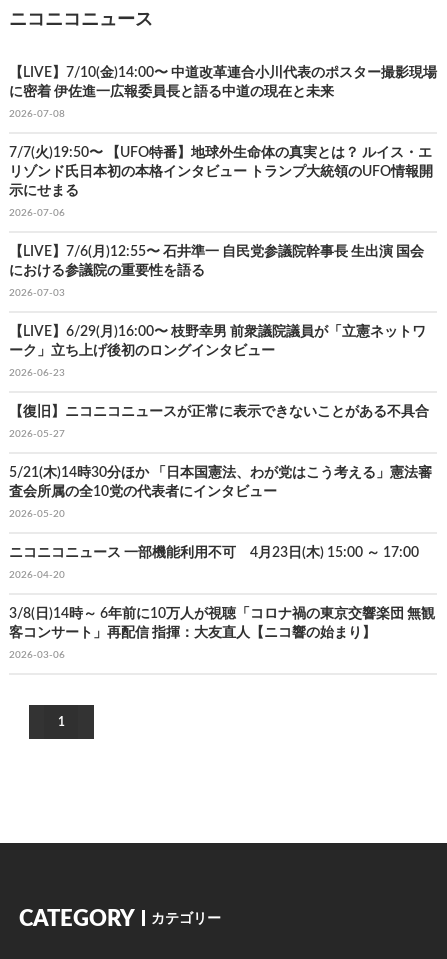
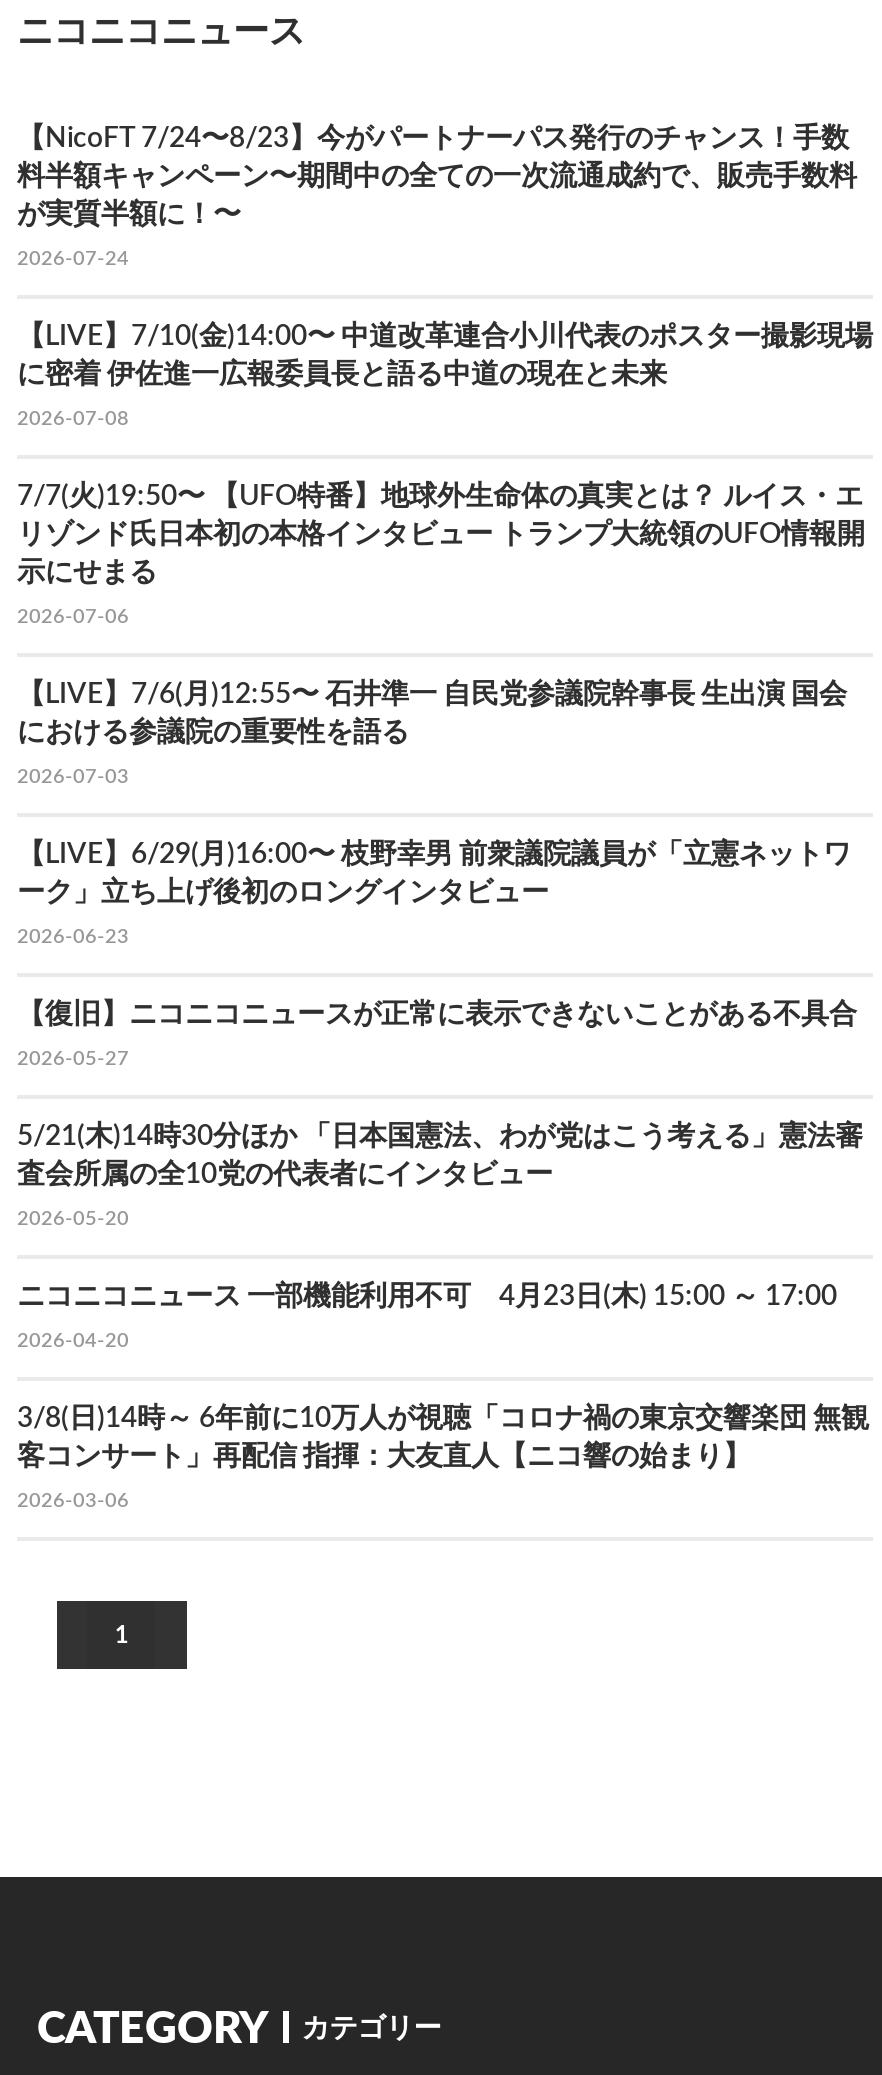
none -> [17,125,857,269] 【NicoFT 7/24〜8/23】今がパートナーパス発行のチャンス！手数 | 料半額キャンペーン〜期間中の全ての一次流通成約で、販売手数料 | が実質半額に！〜 | 2026-07-24

